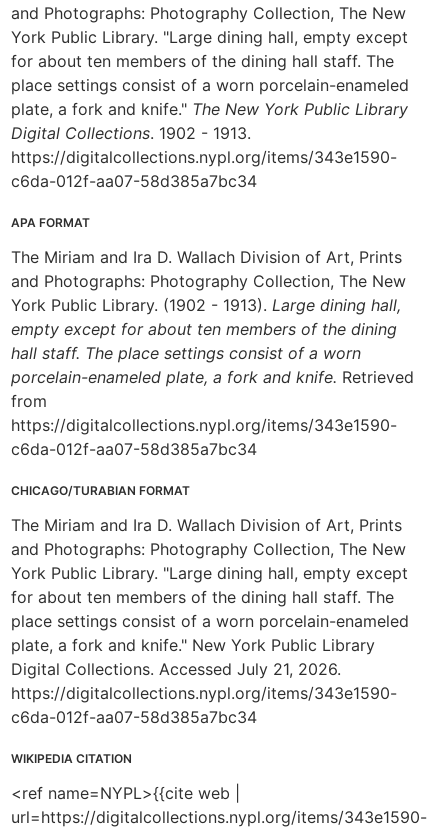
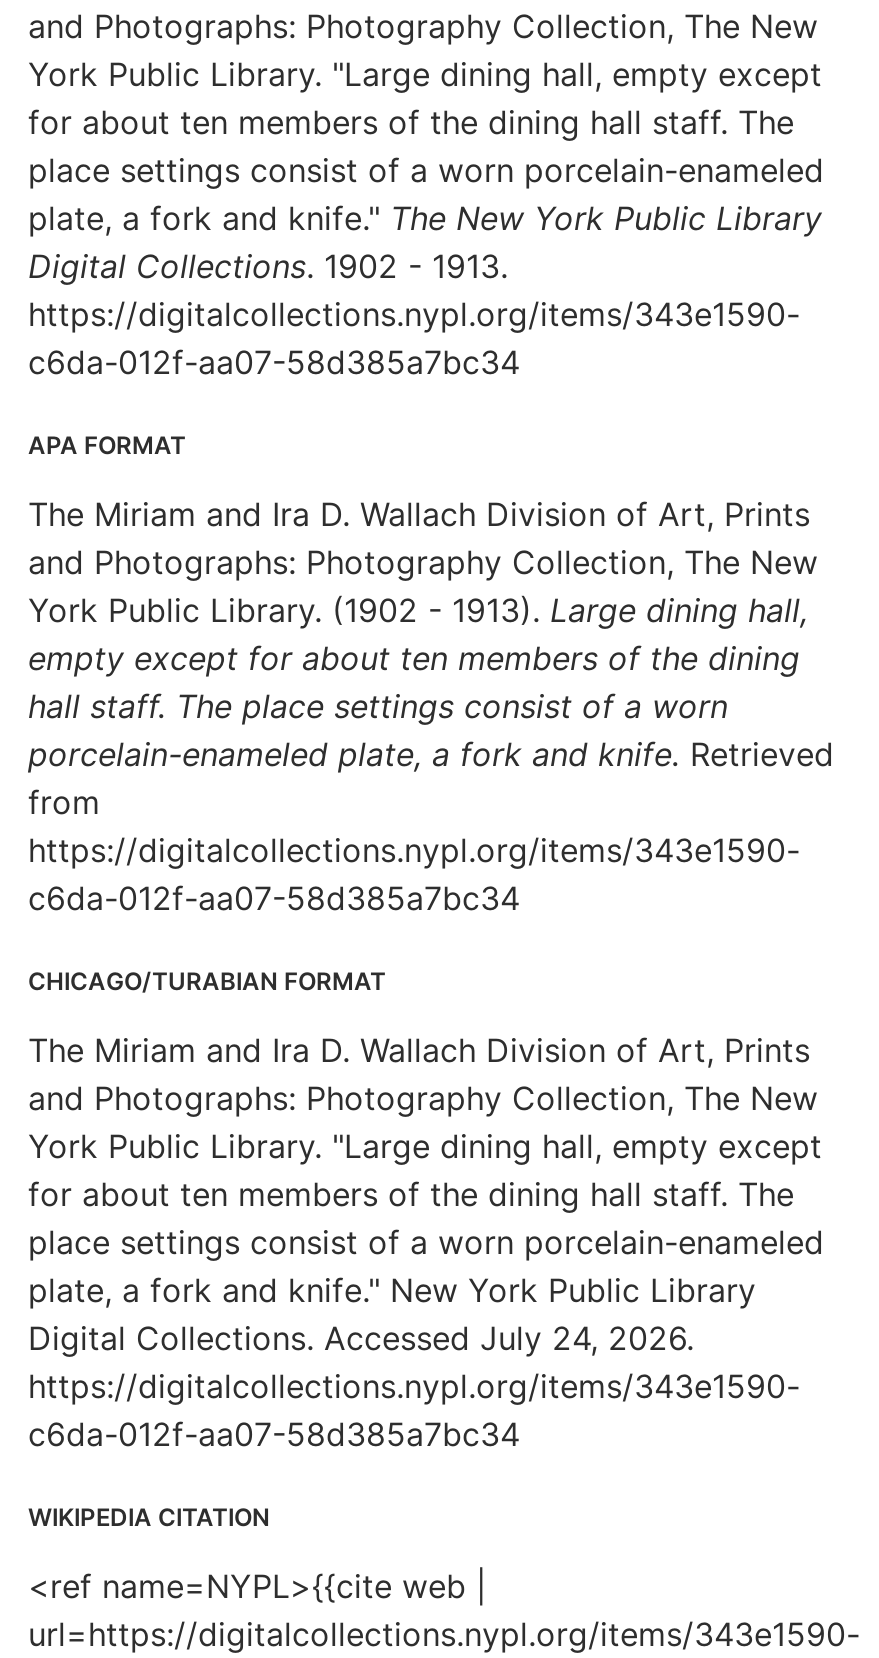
[11,659,341,679] Digital Collections. Accessed July 21, 2026. -> [28,1318,694,1358] Digital Collections. Accessed July 24, 2026.

